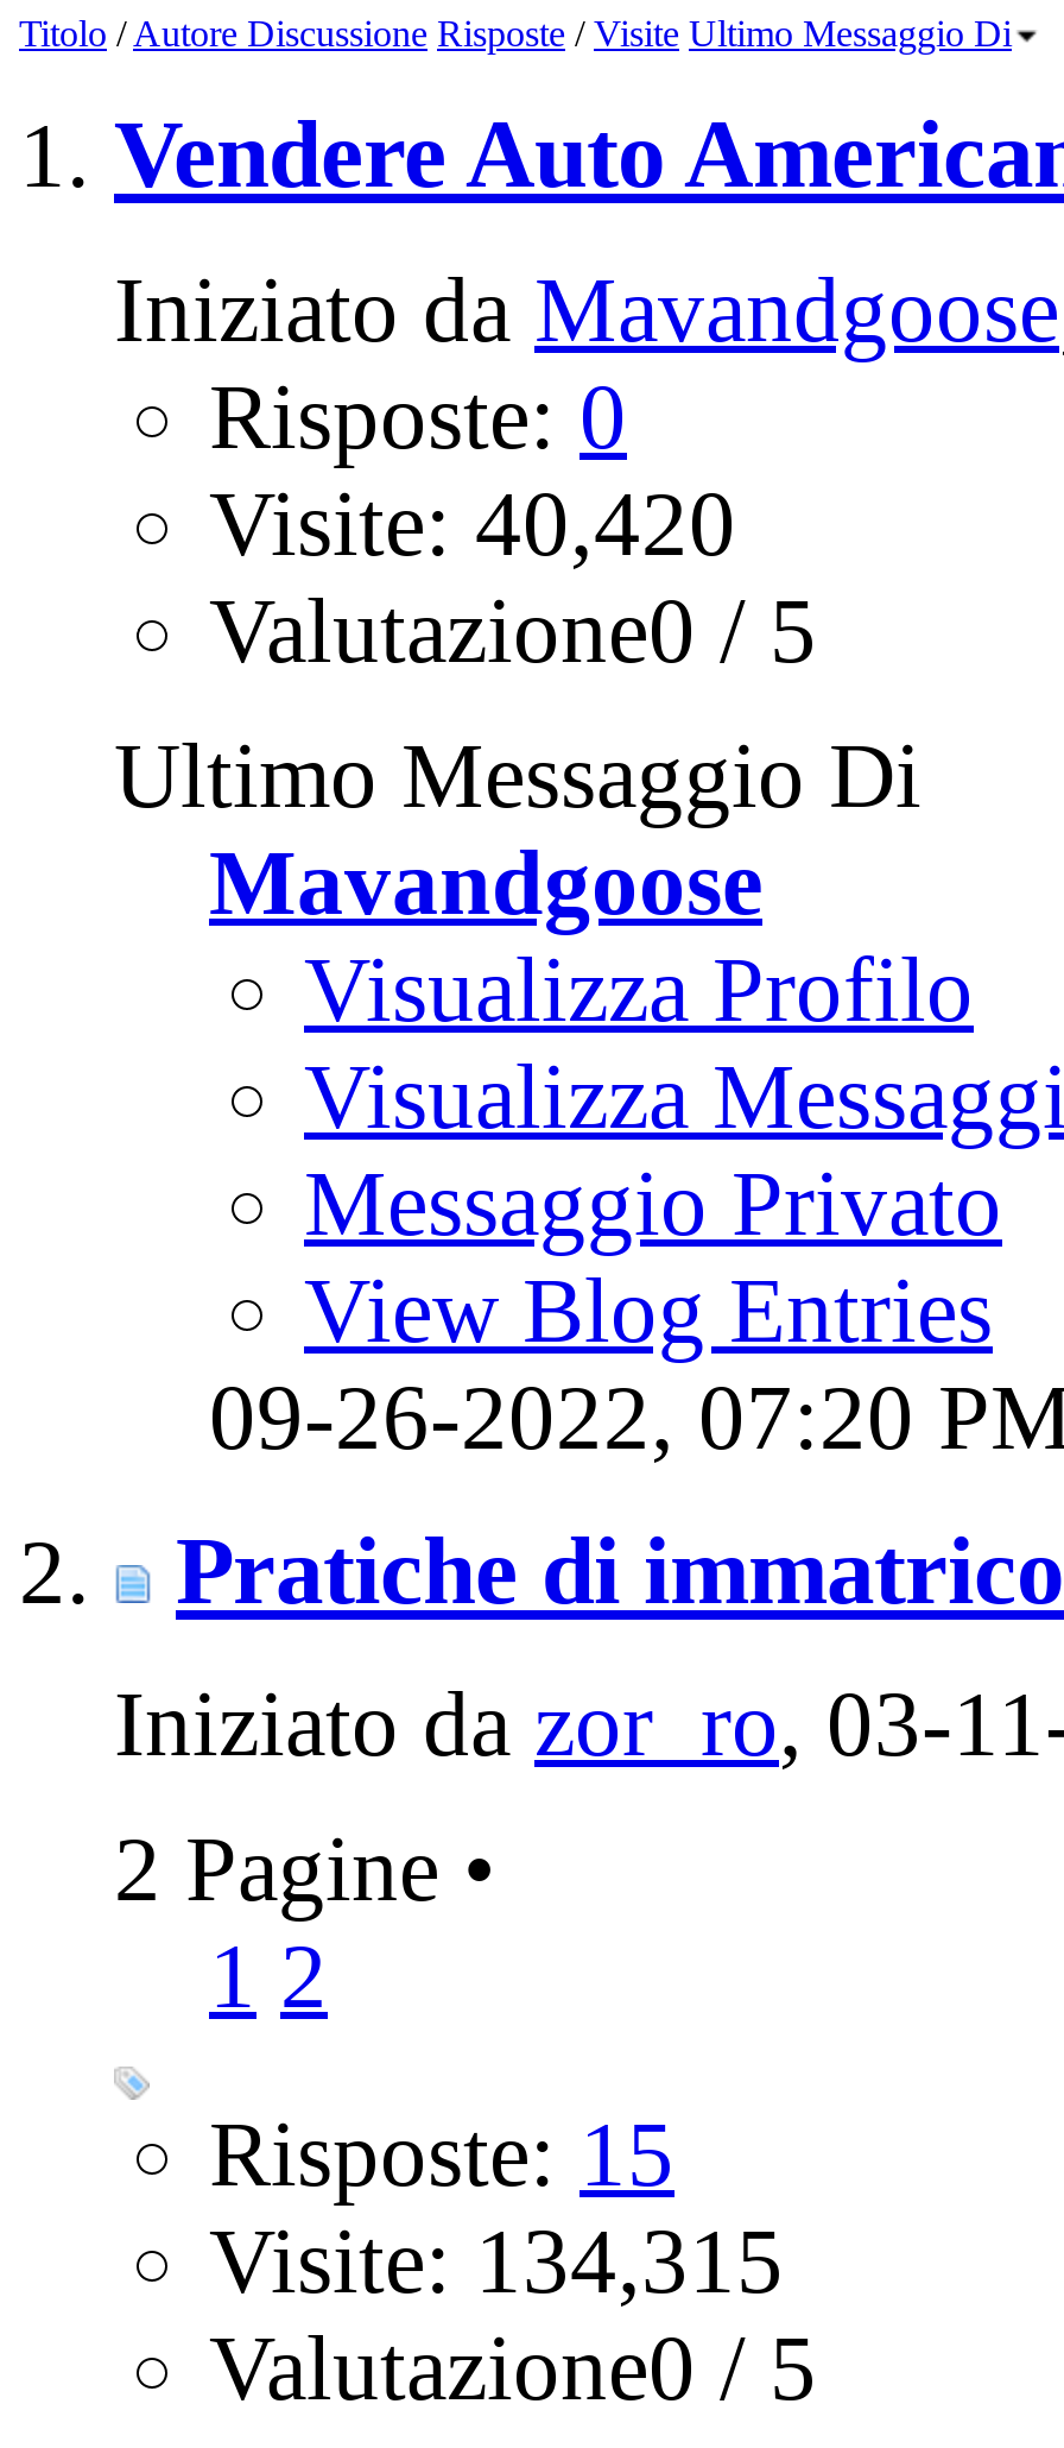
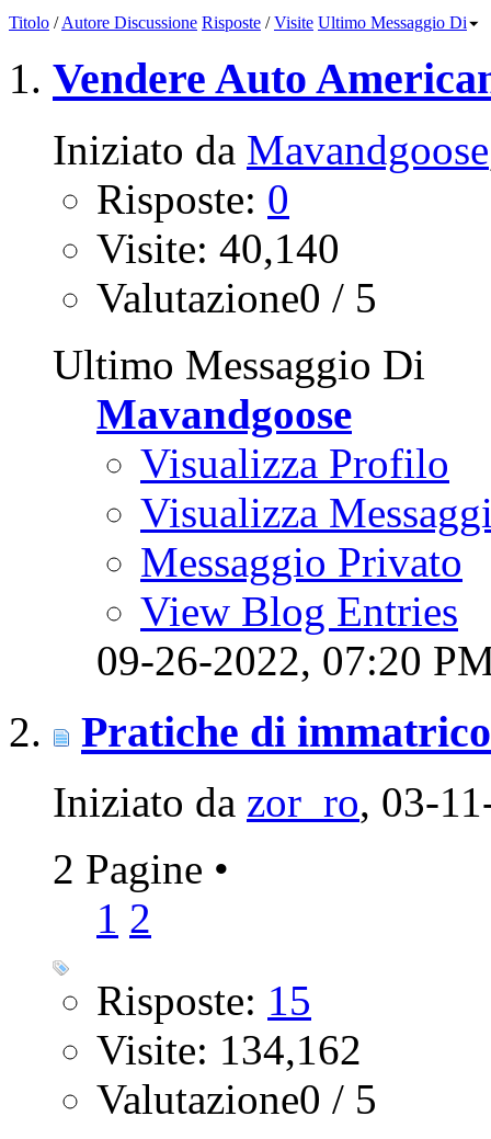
[209,472,736,574] Visite: 40,420 -> [96,225,340,272] Visite: 40,140
[209,2210,784,2312] Visite: 134,315 -> [96,1027,362,1074] Visite: 134,162

